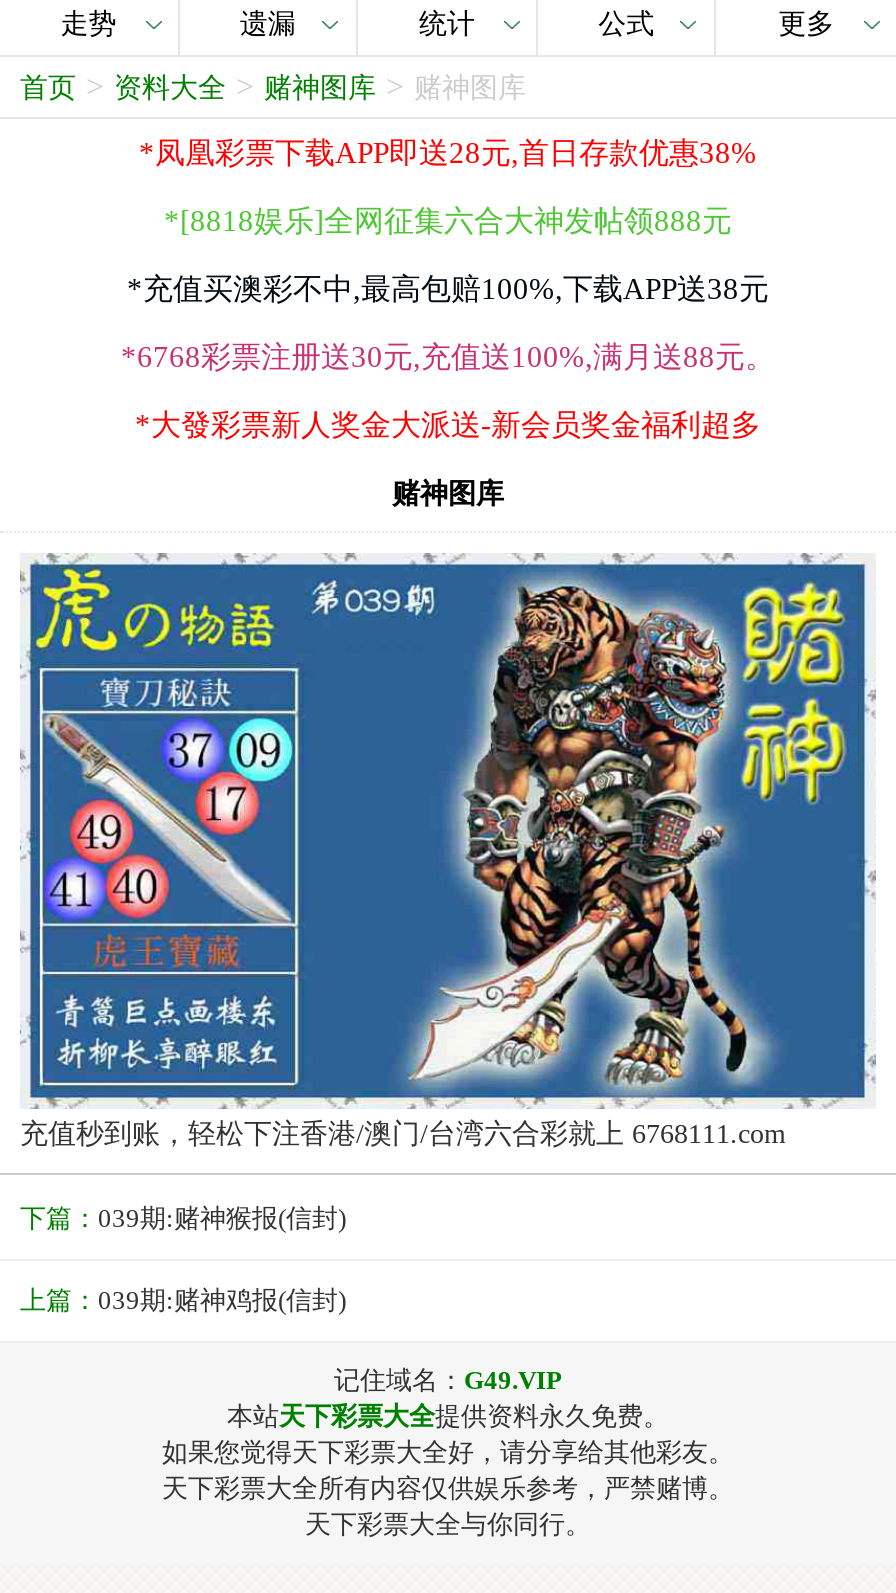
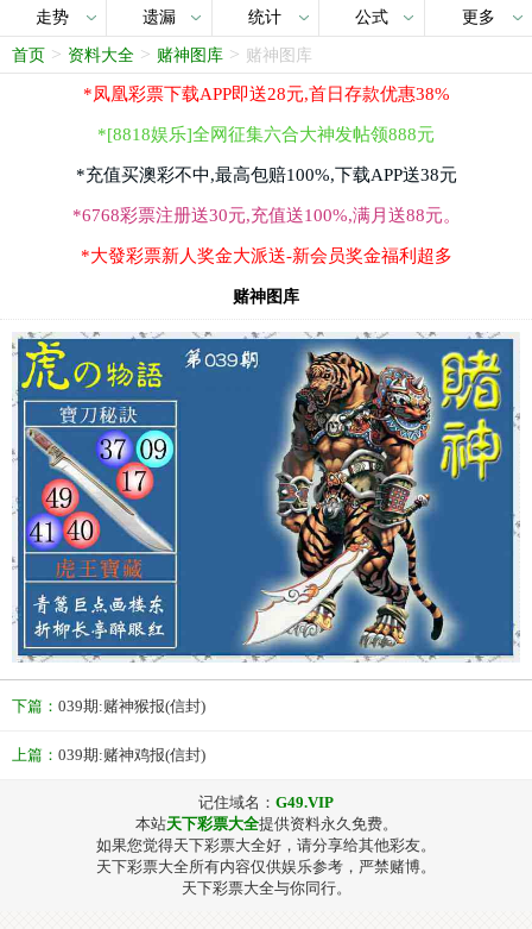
[20,1119,786,1149] 充值秒到账，轻松下注香港/澳门/台湾六合彩就上 6768111.com -> none

